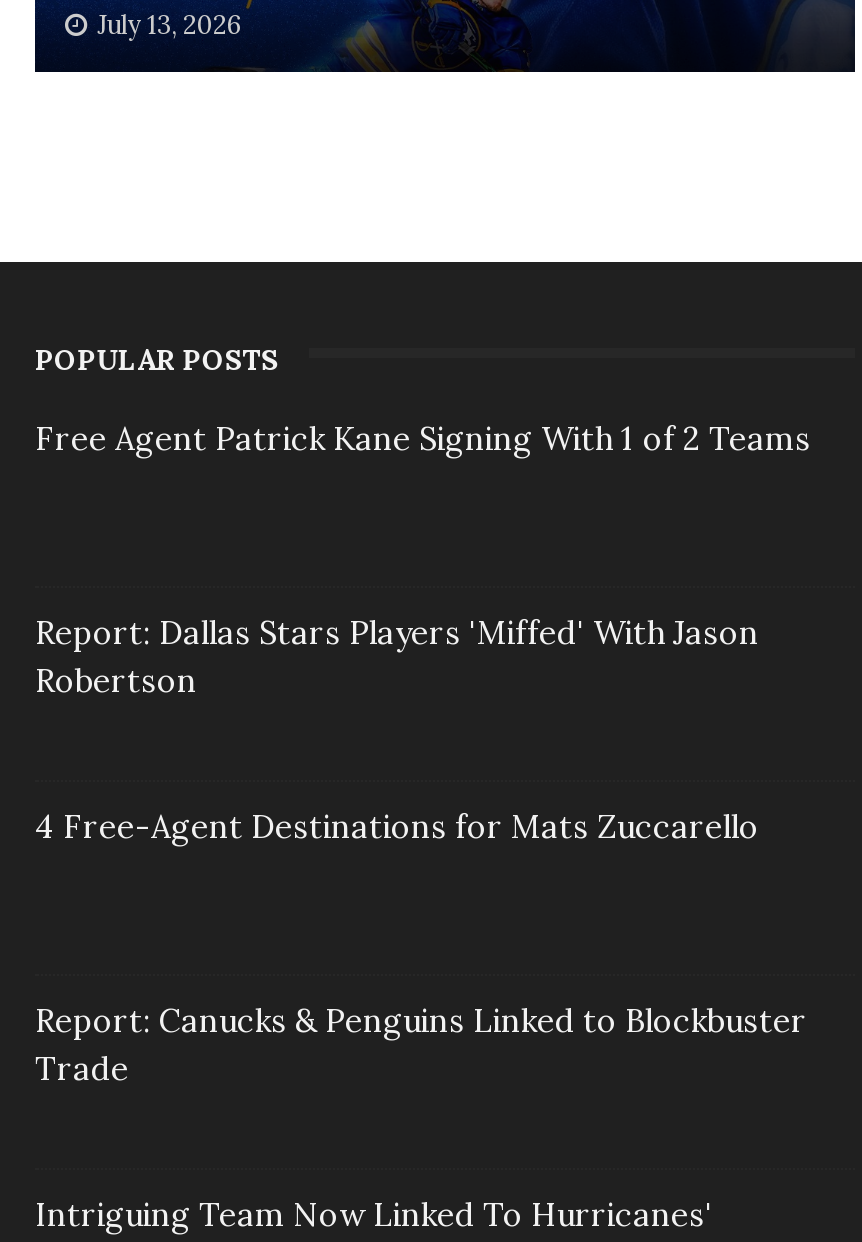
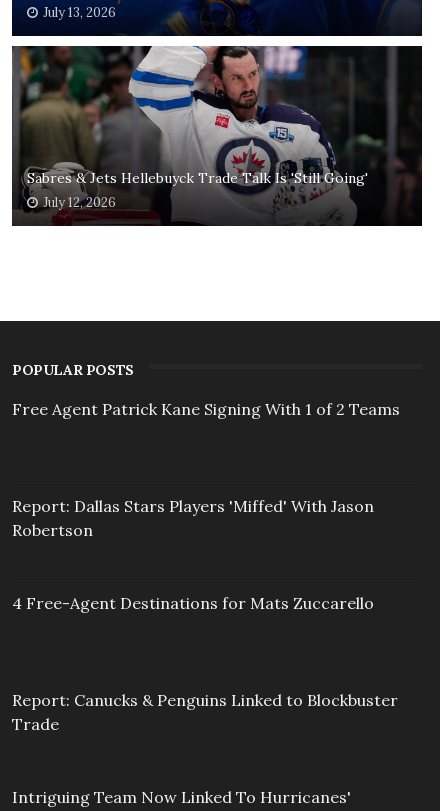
none -> [11,45,422,226] [image] | Sabres & Jets Hellebuyck Trade Talk Is 'Still Going' | July 12, 2026

